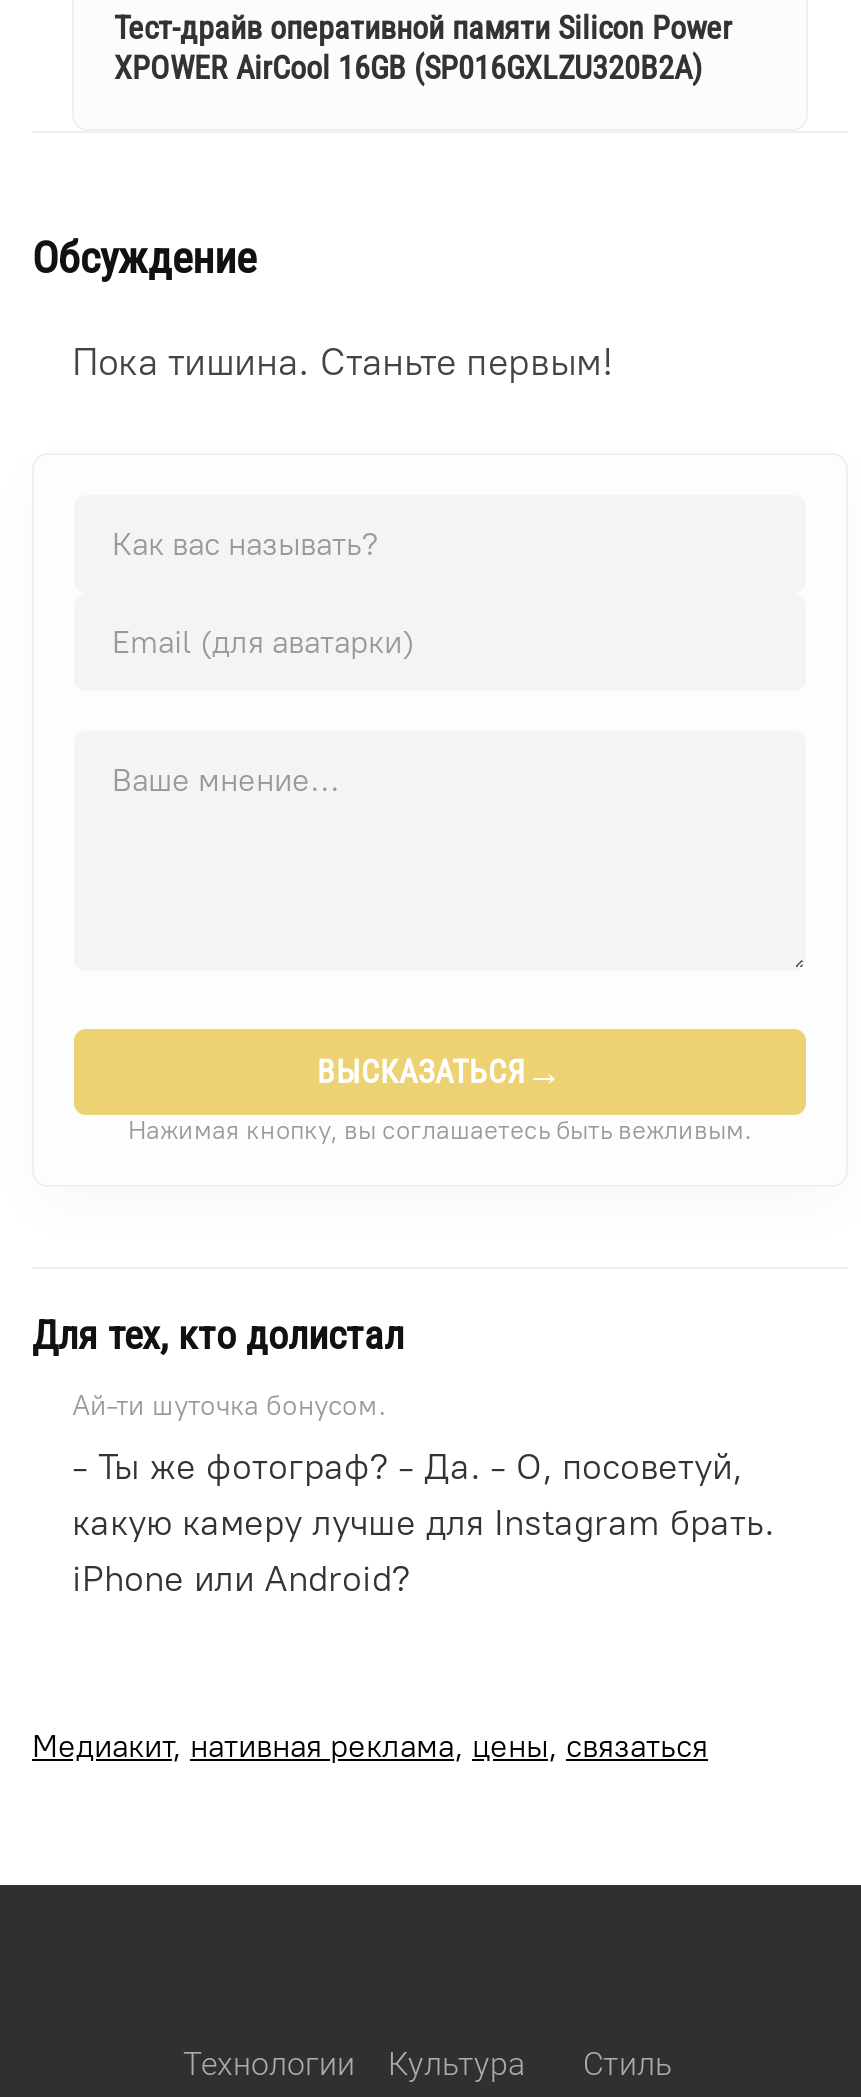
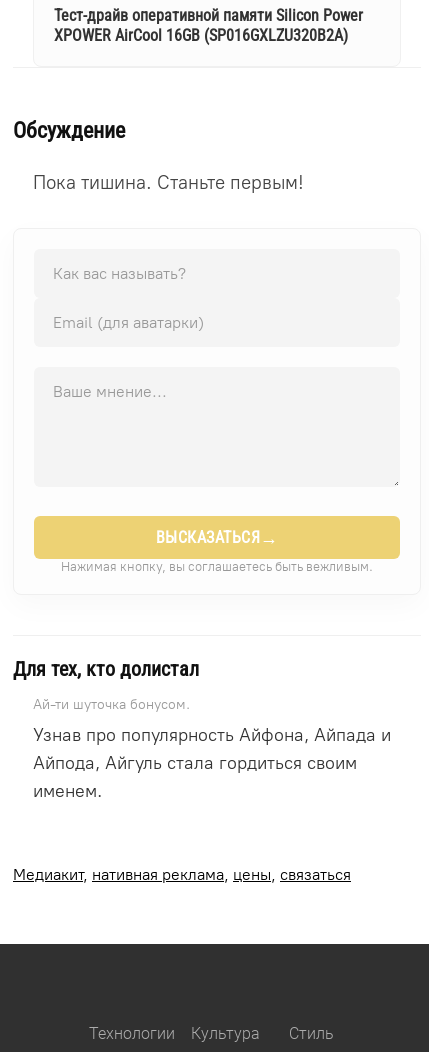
[72,1445,774,1601] - Ты же фотограф? - Да. - О, посоветуй, | какую камеру лучше для Instagram брать. | iPhone или Android? -> [33,724,391,802] Узнав про популярность Айфона, Айпада и | Айпода, Айгуль стала гордиться своим | именем.

